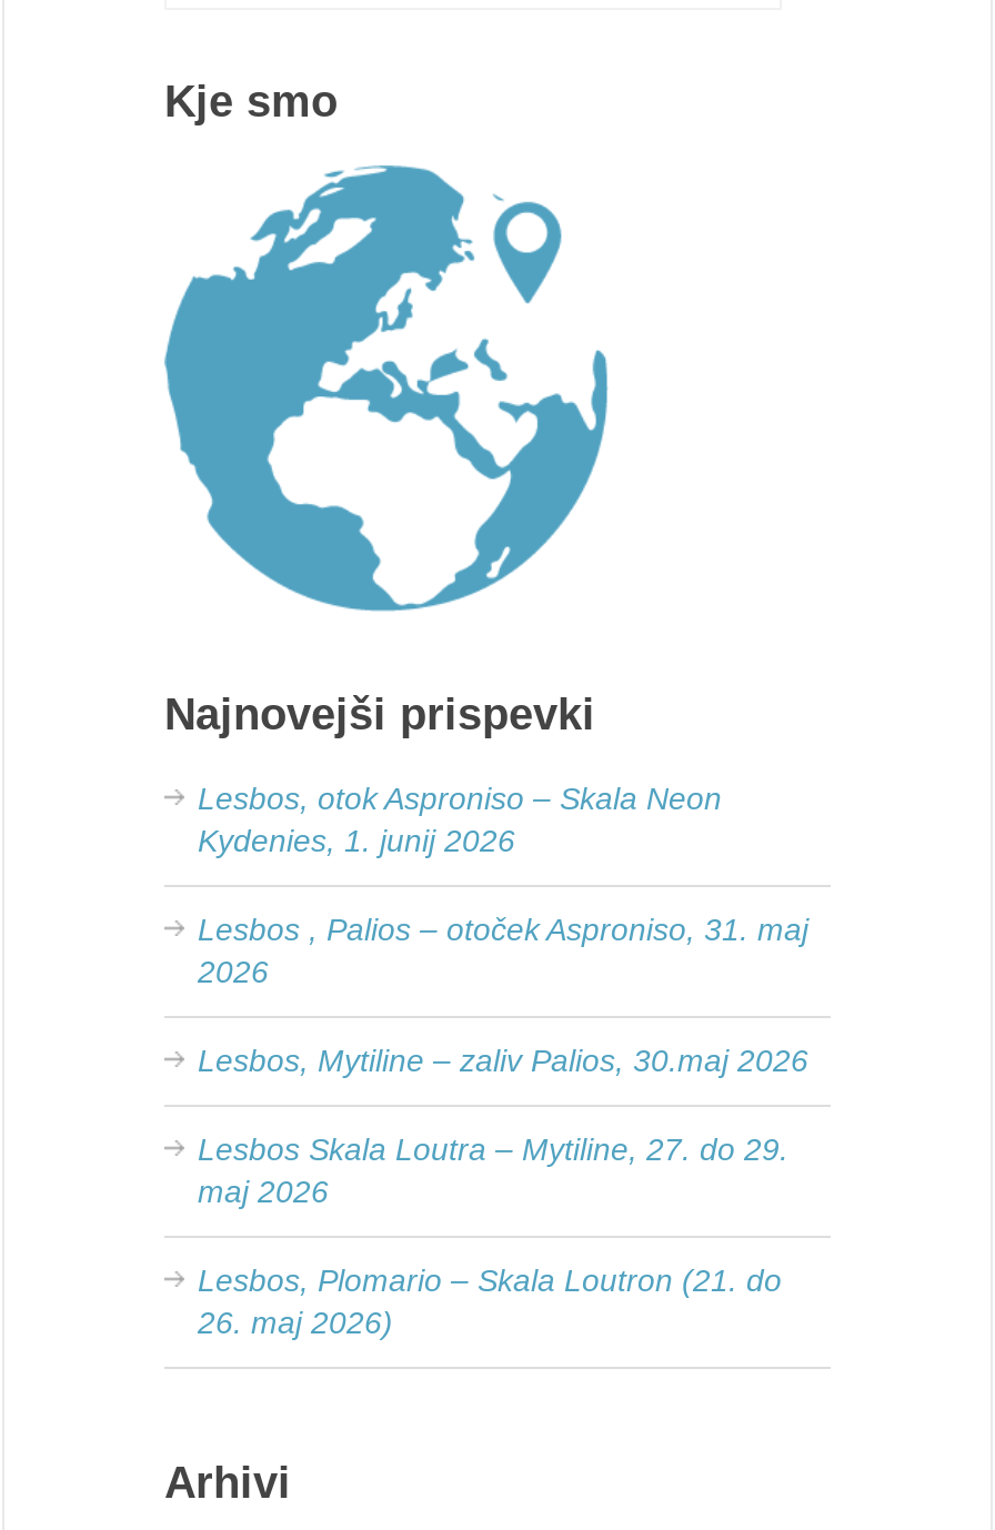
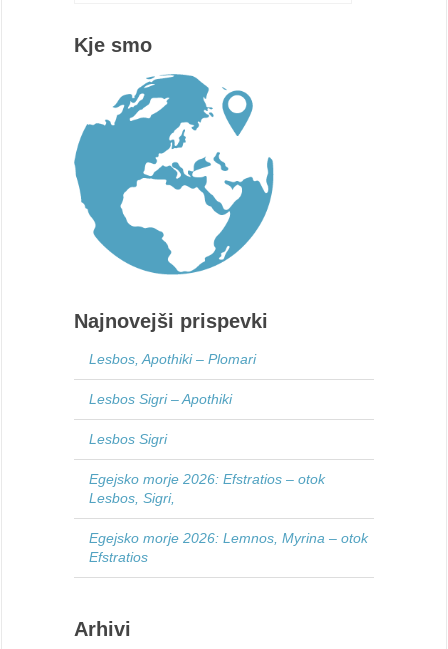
[198,780,722,858] Lesbos, otok Asproniso – Skala Neon | Kydenies, 1. junij 2026 -> [89,351,256,367] Lesbos, Apothiki – Plomari
[198,911,808,989] Lesbos , Palios – otoček Asproniso, 31. maj | 2026 -> [89,391,232,407] Lesbos Sigri – Apothiki
[198,1042,808,1077] Lesbos, Mytiline – zaliv Palios, 30.maj 2026 -> [89,431,167,447] Lesbos Sigri
[198,1131,788,1208] Lesbos Skala Loutra – Mytiline, 27. do 29. | maj 2026 -> [89,471,325,506] Egejsko morje 2026: Efstratios – otok | Lesbos, Sigri,
[198,1262,782,1339] Lesbos, Plomario – Skala Loutron (21. do | 26. maj 2026) -> [89,530,368,565] Egejsko morje 2026: Lemnos, Myrina – otok | Efstratios

